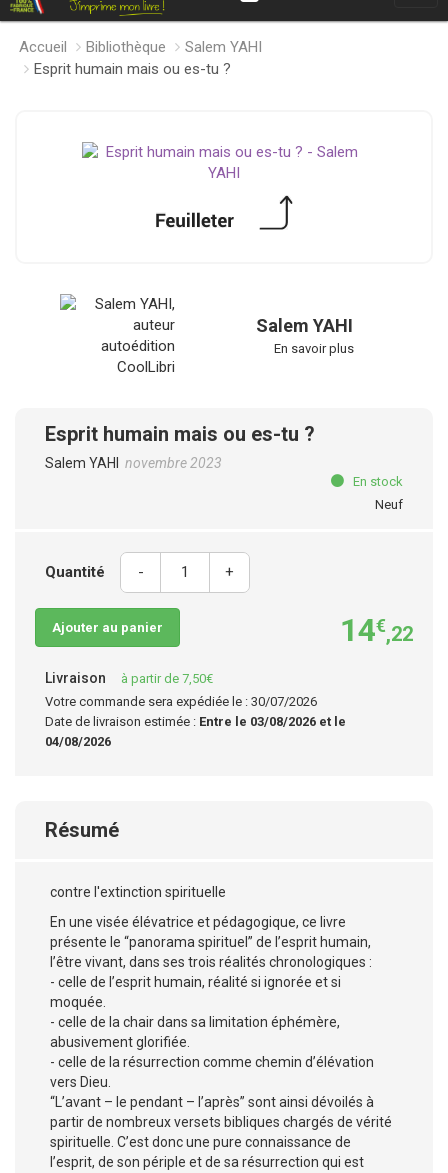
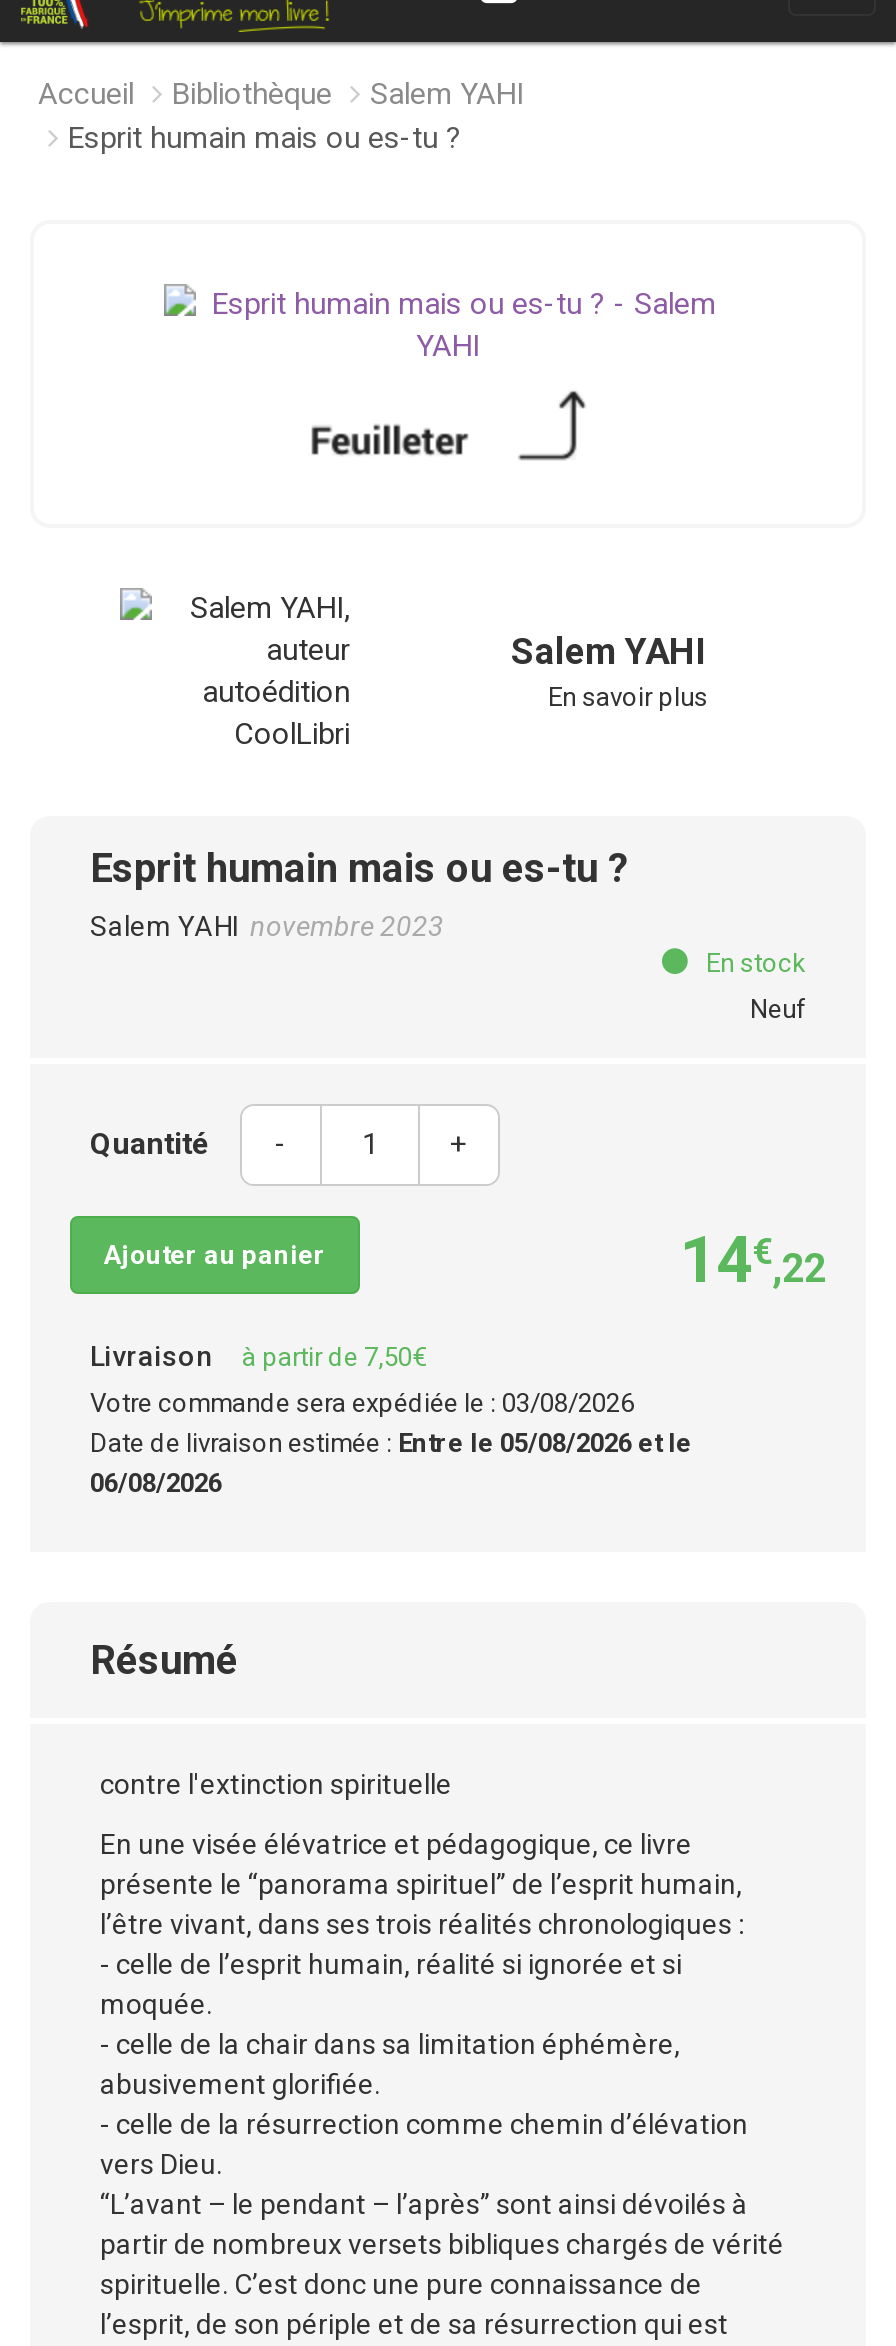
[45,694,317,709] Votre commande sera expédiée le : 30/07/2026 -> [90,1388,634,1418] Votre commande sera expédiée le : 03/08/2026
[45,714,346,729] Date de livraison estimée : Entre le 03/08/2026 et le -> [90,1428,692,1458] Date de livraison estimée : Entre le 05/08/2026 et le
[45,734,111,749] 04/08/2026 -> [90,1468,222,1498] 06/08/2026

